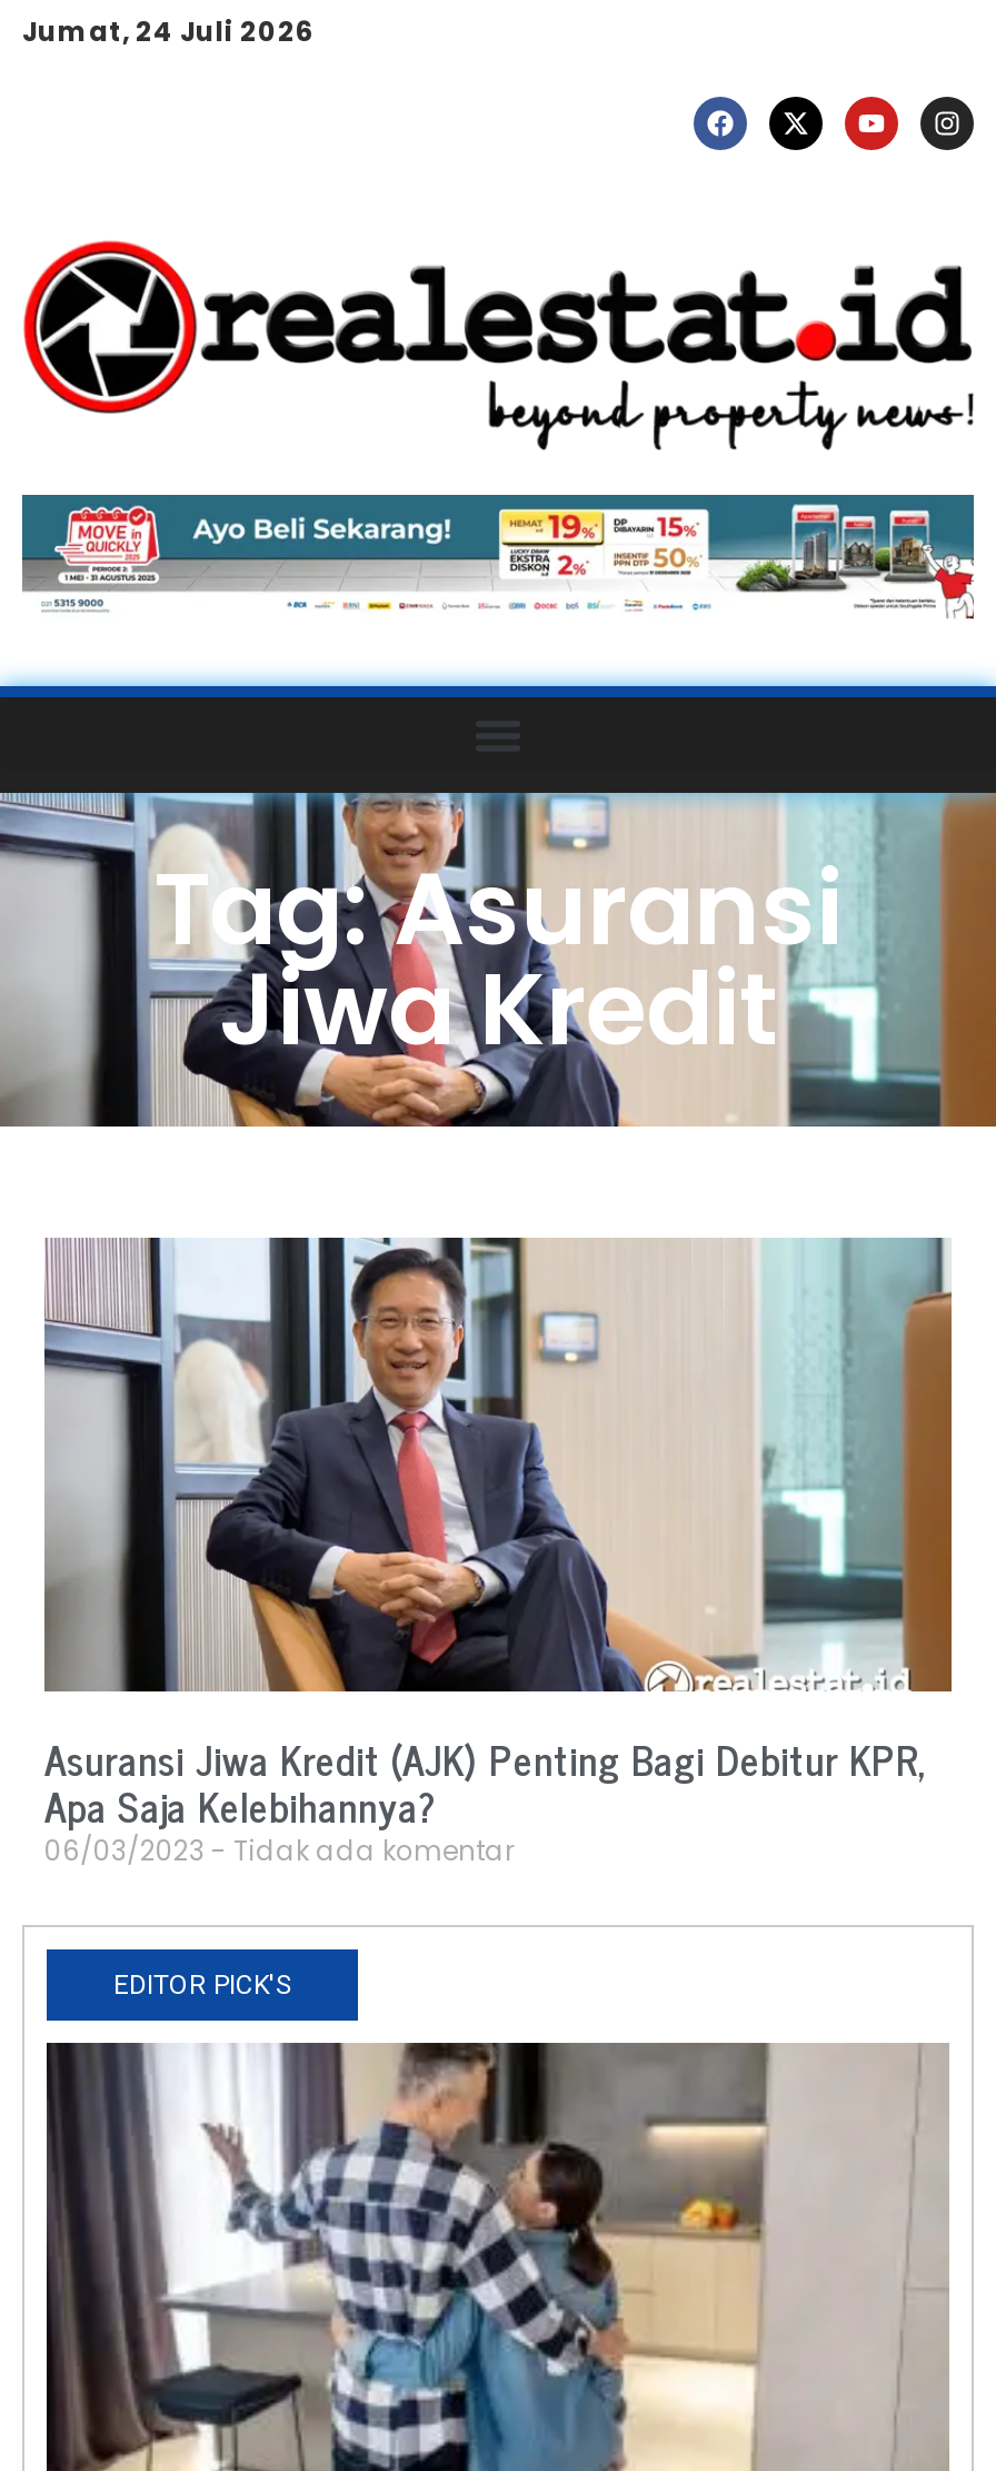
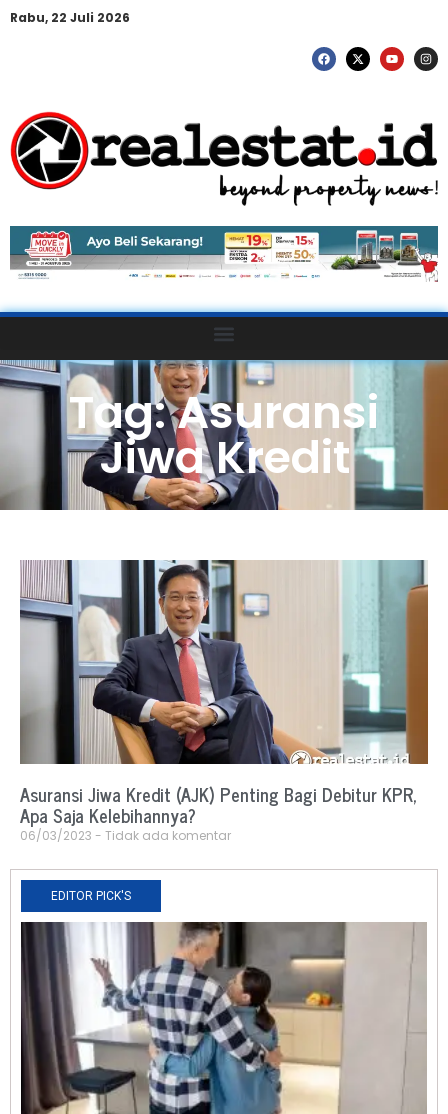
[22,12,313,50] Jumat, 24 Juli 2026 -> [10,9,130,26] Rabu, 22 Juli 2026

